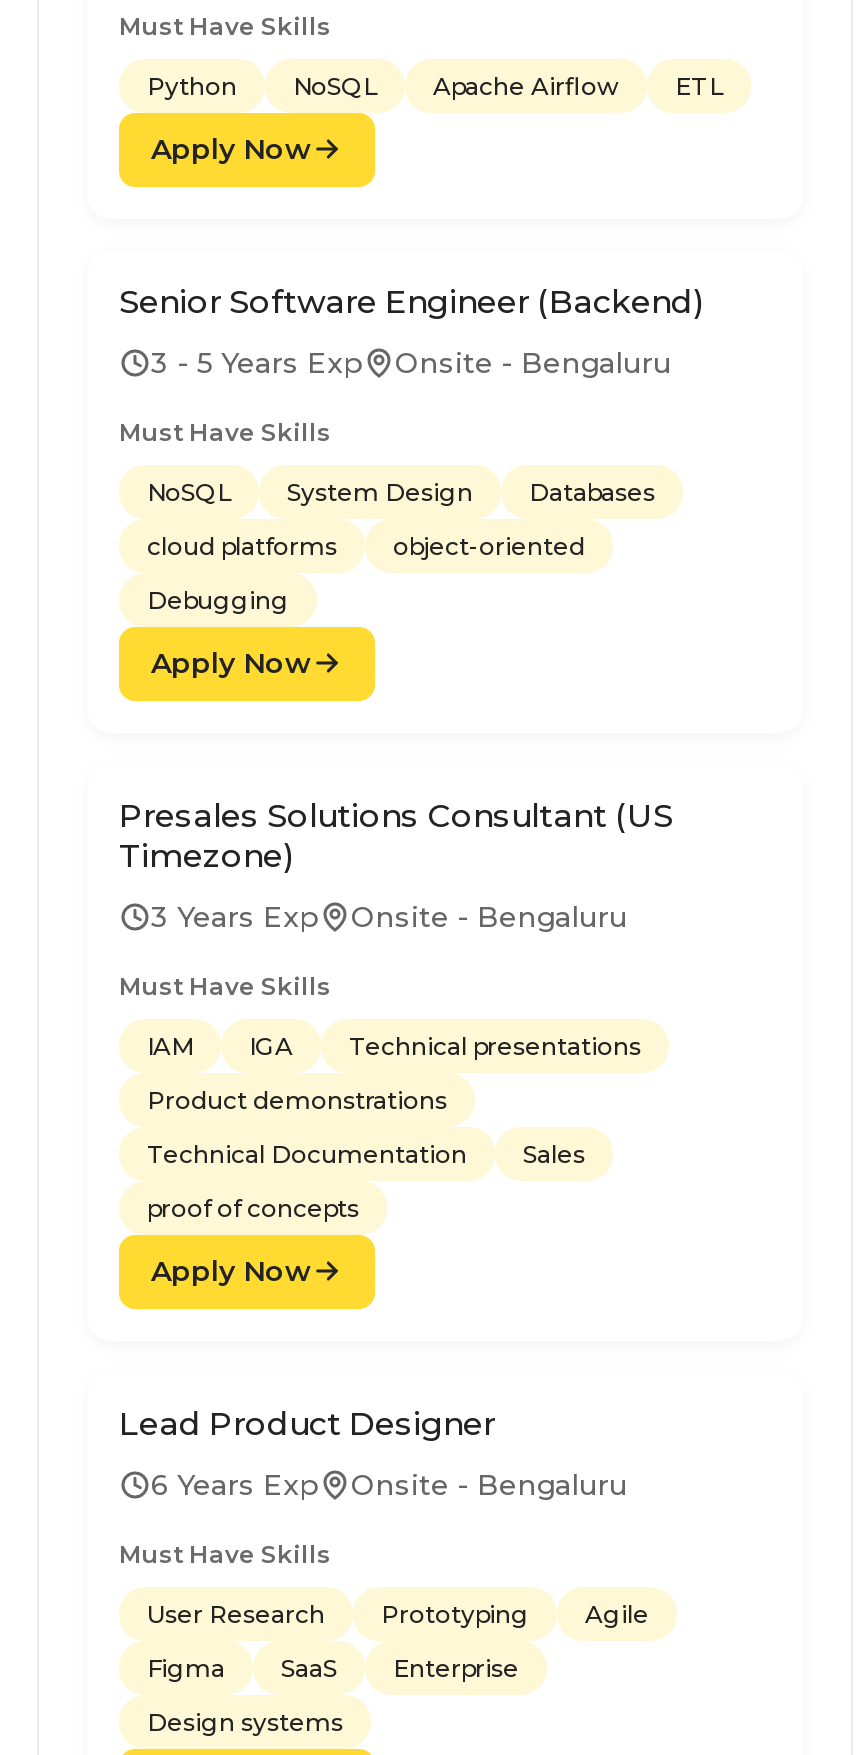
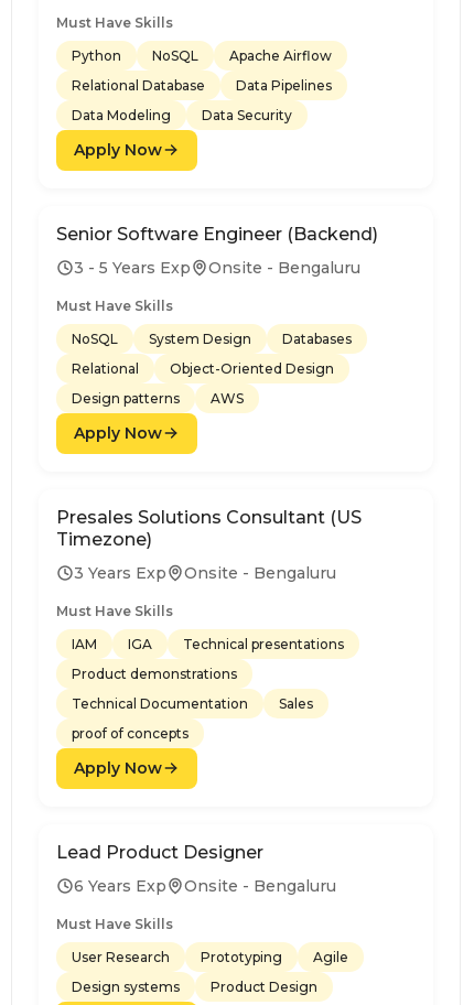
[675,70,723,100] ETL -> [72,77,332,123] Relational Database | Data Pipelines | Data Modeling | Data Security
moved [119,130,703,506] -> [56,139,378,347]: Apply Now | Senior Software Engineer (Backend) | 3 - 5 Years Exp | Onsite - Bengaluru | Must Have Skills | NoSQL | System Design | Databases
[147,530,585,560] cloud platforms | object-oriented -> [72,360,334,376] Relational | Object-Oriented Design
[147,584,289,614] Debugging -> [72,390,244,406] Design patterns | AWS
moved [119,644,673,1628] -> [56,423,362,965]: Apply Now | Presales Solutions Consultant (US | Timezone) | ... | Prototyping | Agile
[147,1652,519,1682] Figma | SaaS | Enterprise -> none
none -> [211,978,317,995] Product Design

